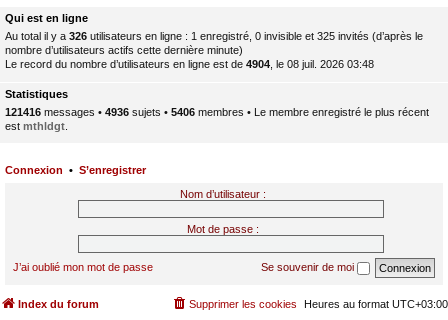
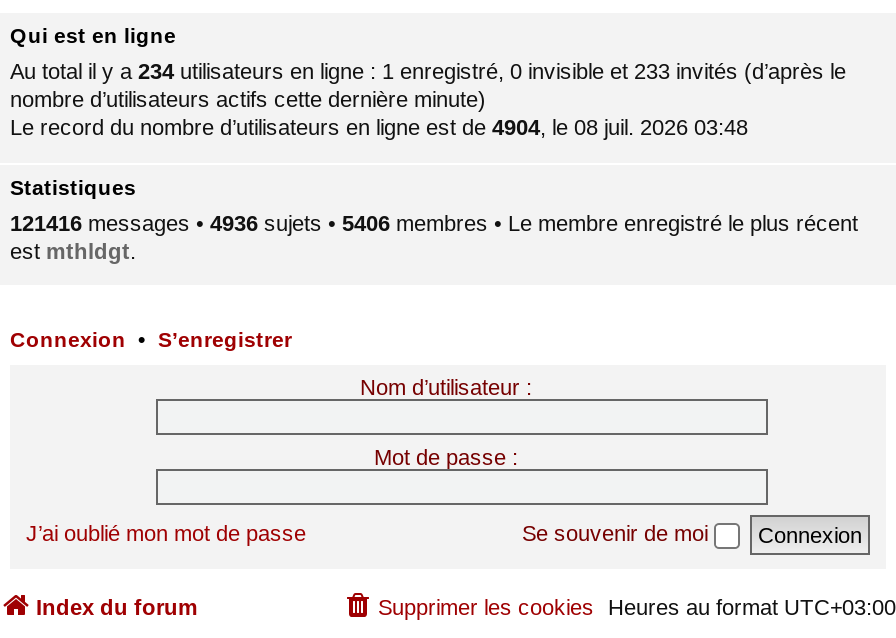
[5,30,423,42] Au total il y a 326 utilisateurs en ligne : 1 enregistré, 0 invisible et 325 invités (d’après le -> [10,59,846,83] Au total il y a 234 utilisateurs en ligne : 1 enregistré, 0 invisible et 233 invités (d’après le

